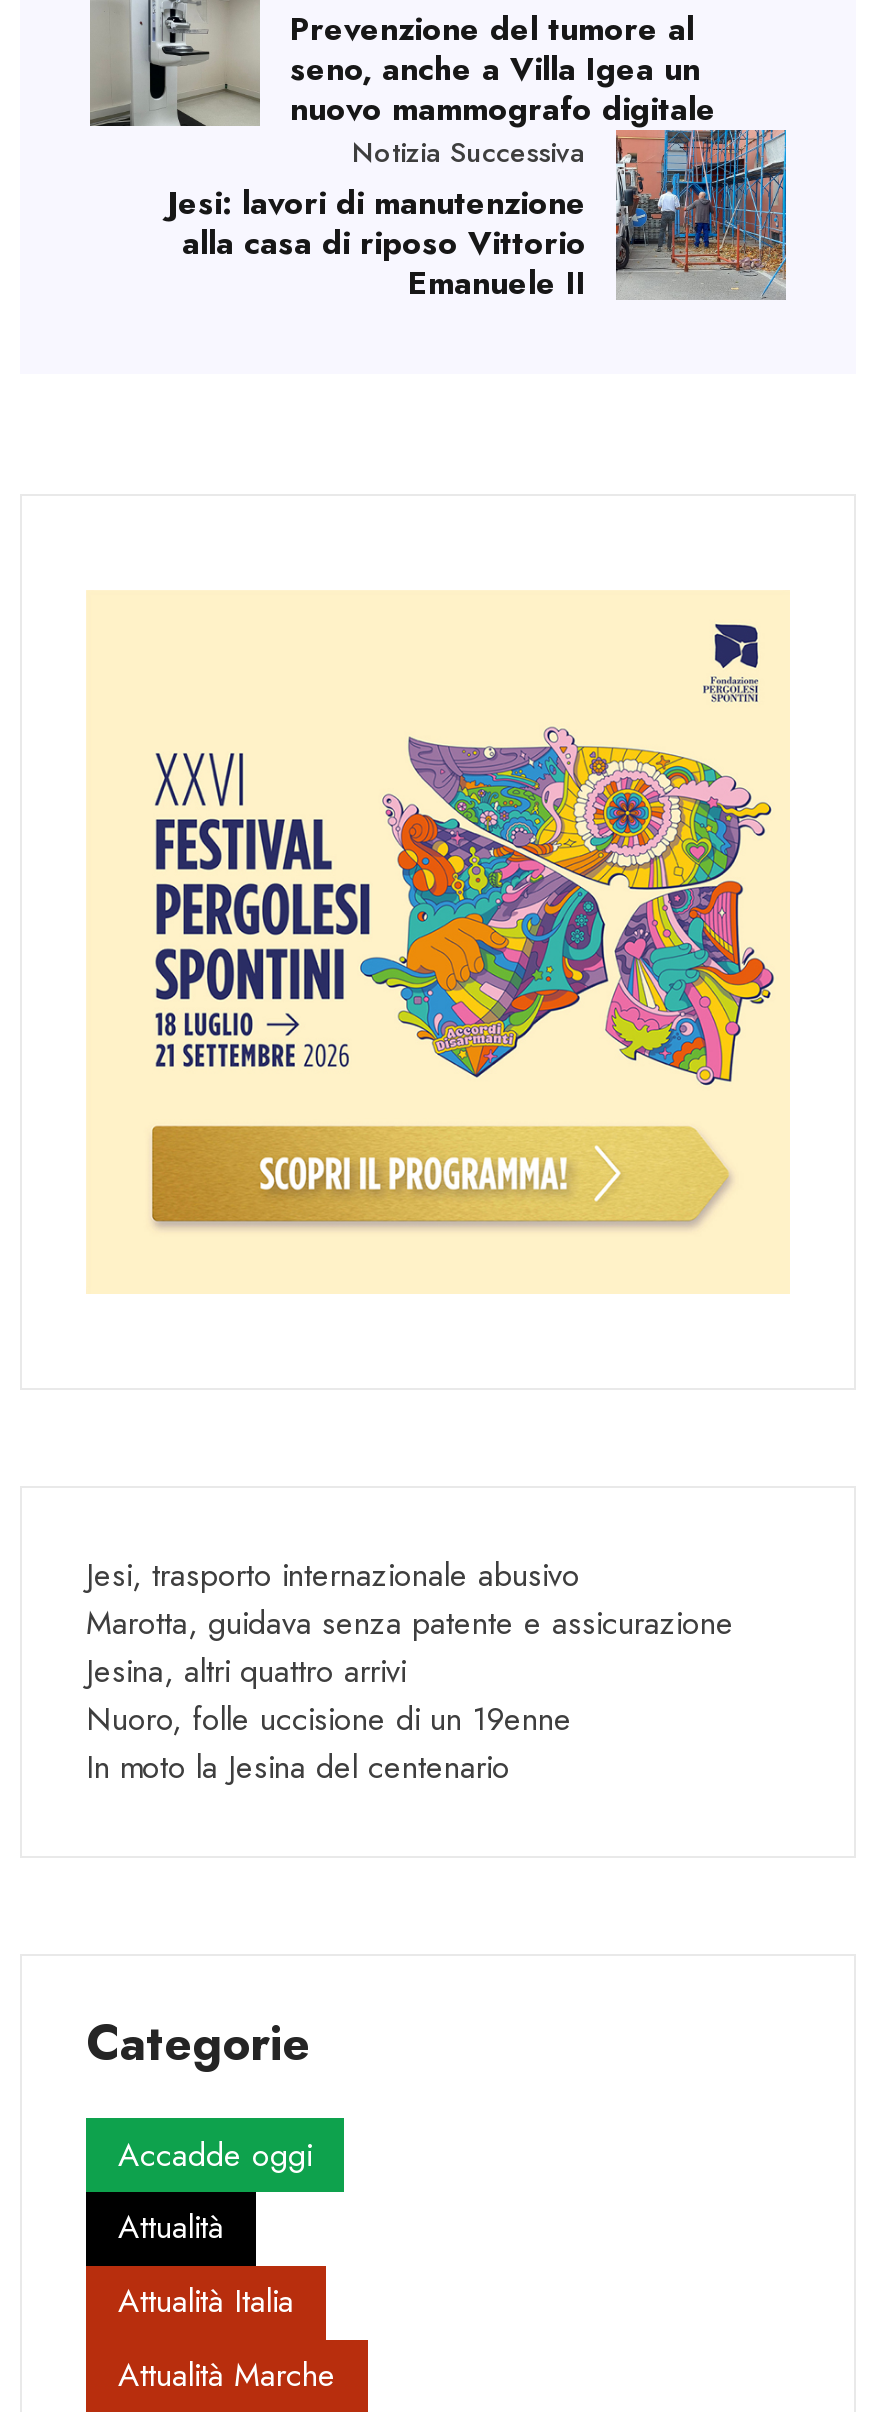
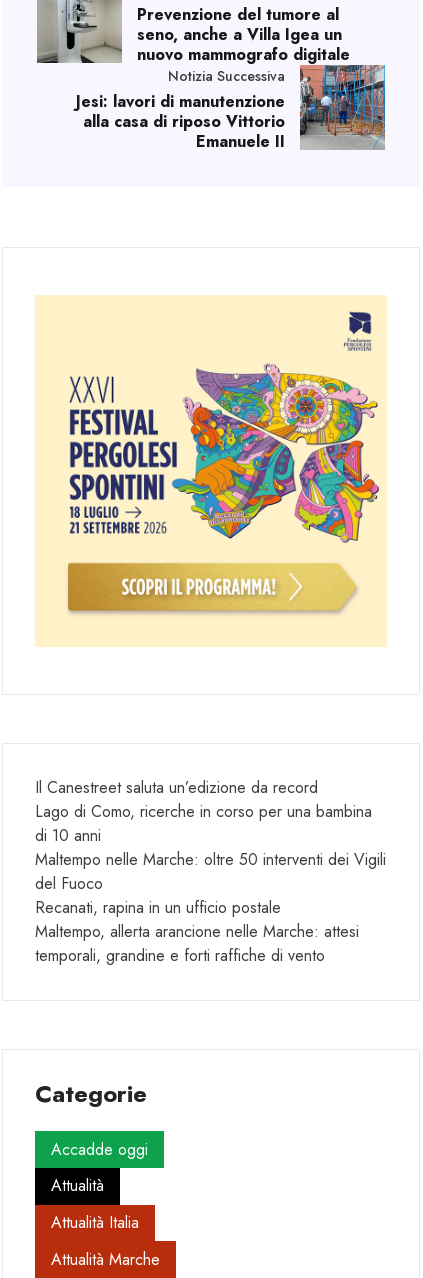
[86,1552,734,1790] Jesi, trasporto internazionale abusivo | Marotta, guidava senza patente e assicurazione | Jesina, altri quattro arrivi | Nuoro, folle uccisione di un 19enne | In moto la Jesina del centenario -> [35,776,386,967] Il Canestreet saluta un’edizione da record | Lago di Como, ricerche in corso per una bambina | di 10 anni | Maltempo nelle Marche: oltre 50 interventi dei Vigili | del Fuoco | Recanati, rapina in un ufficio postale | Maltempo, allerta arancione nelle Marche: attesi | temporali, grandine e forti raffiche di vento

